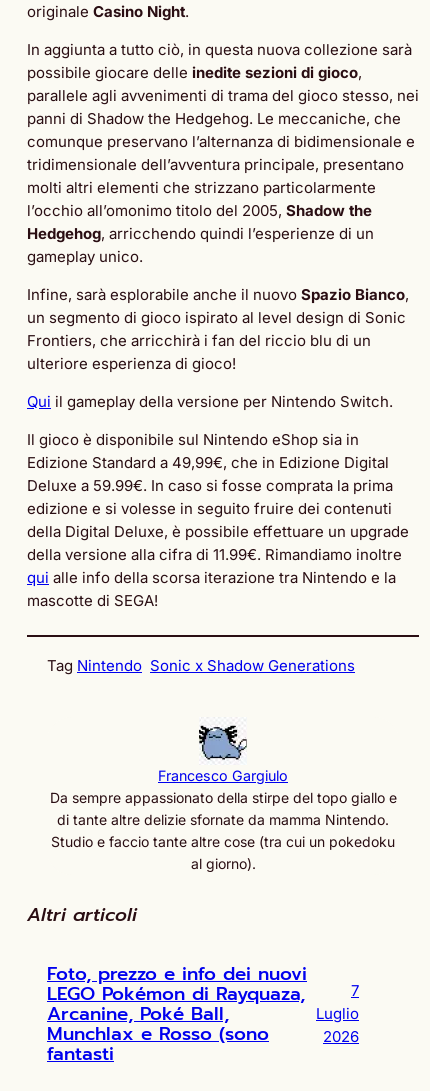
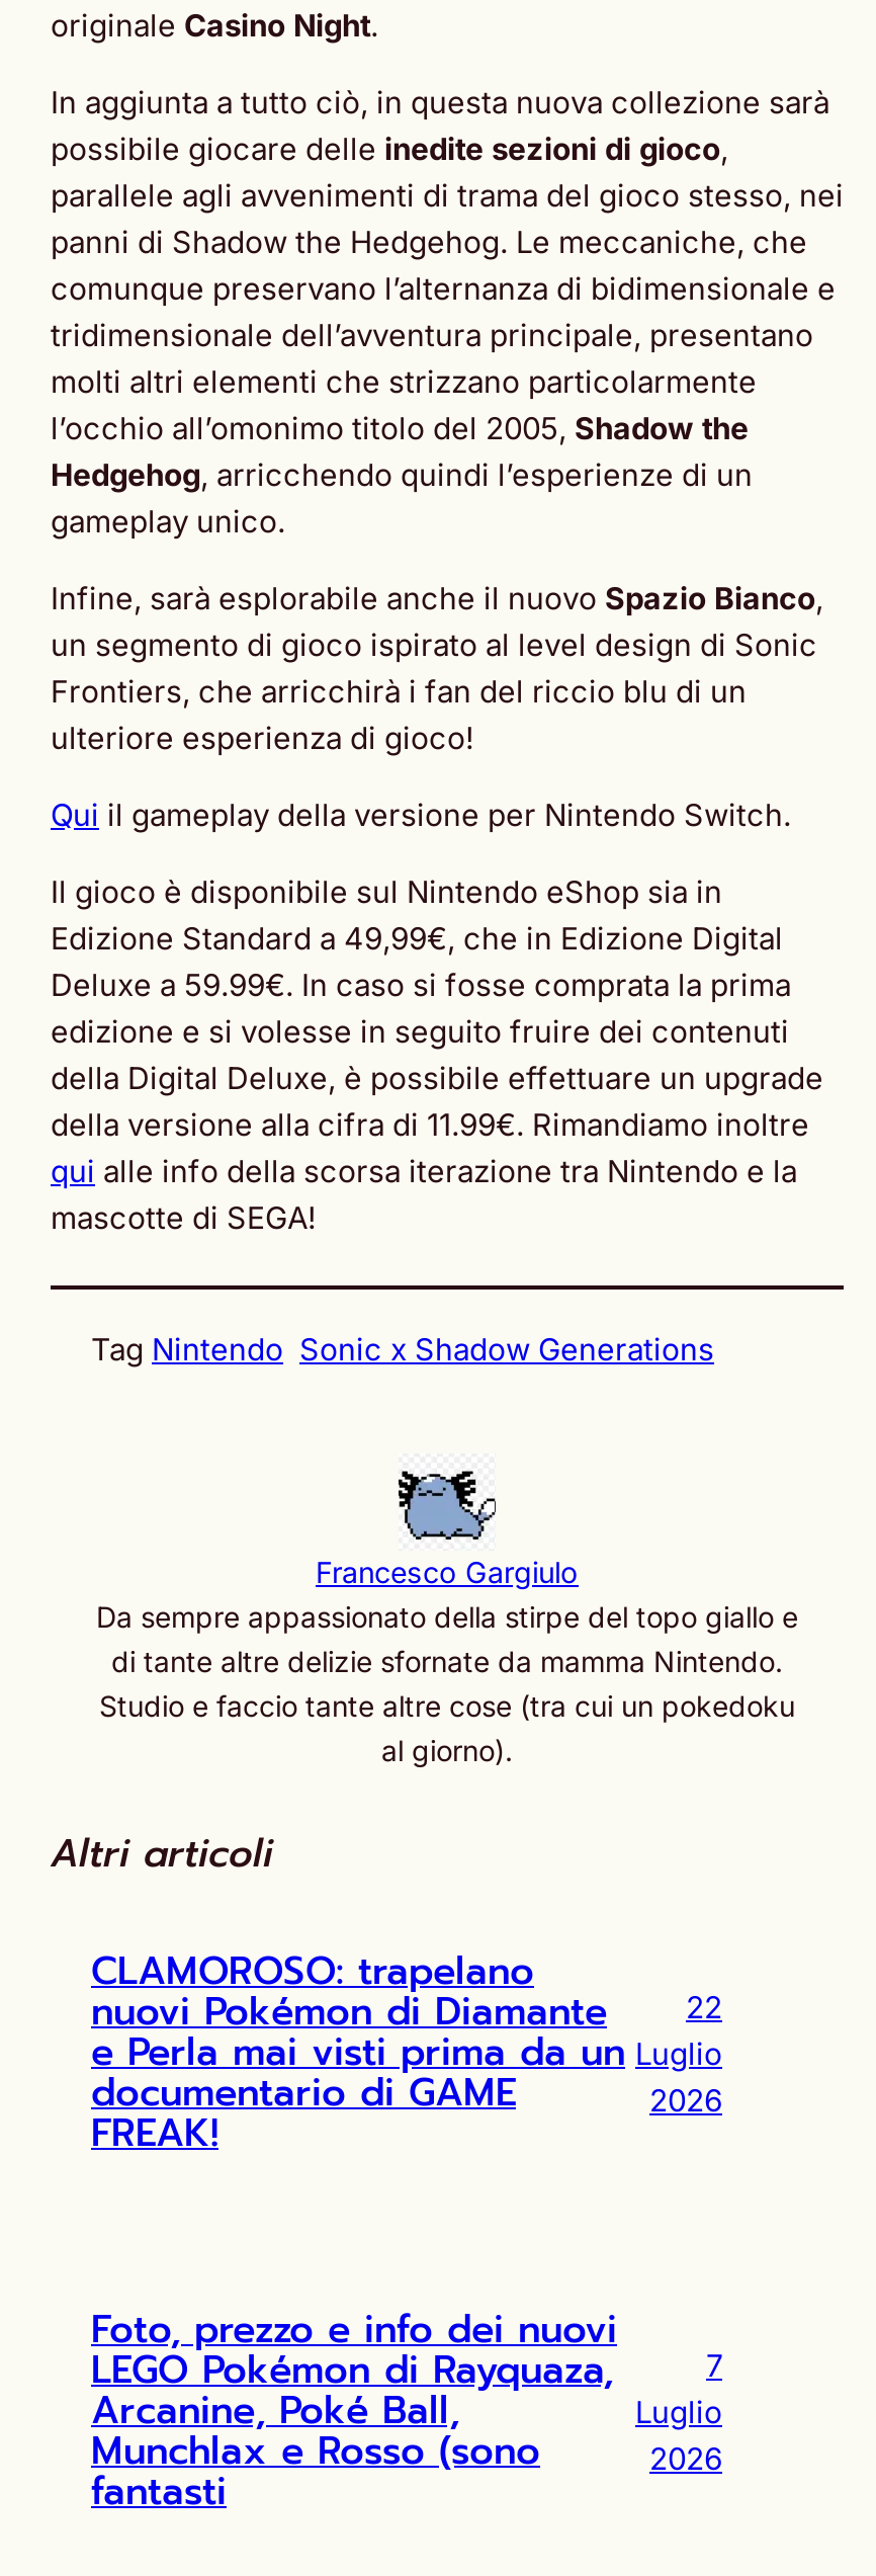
none -> [91,1943,625,2162] CLAMOROSO: trapelano | nuovi Pokémon di Diamante | e Perla mai visti prima da un | documentario di GAME | FREAK!
none -> [635,1987,722,2118] 22 | Luglio | 2026

